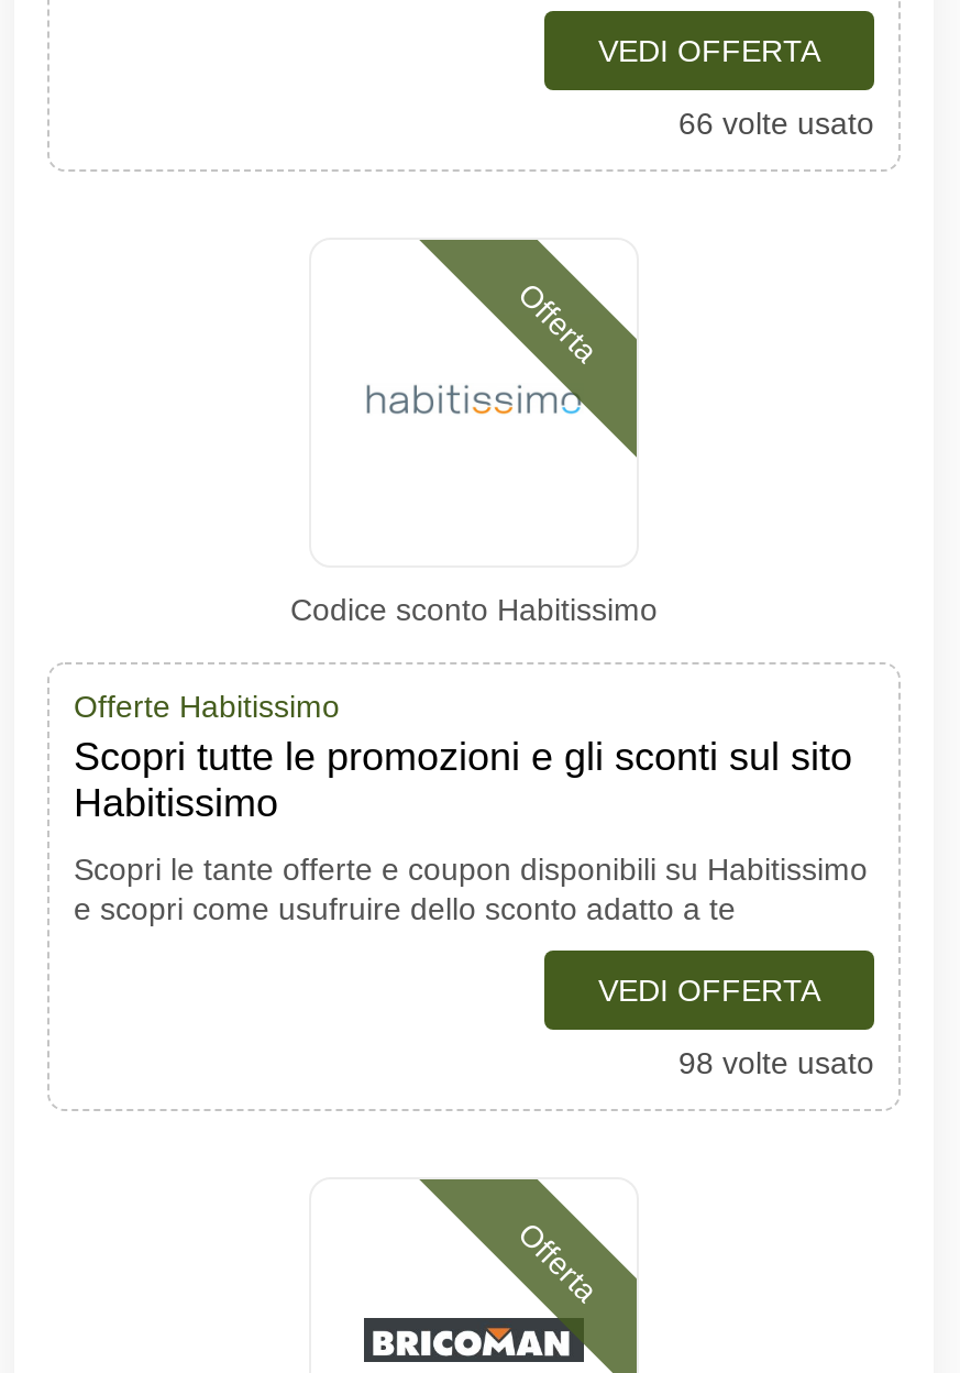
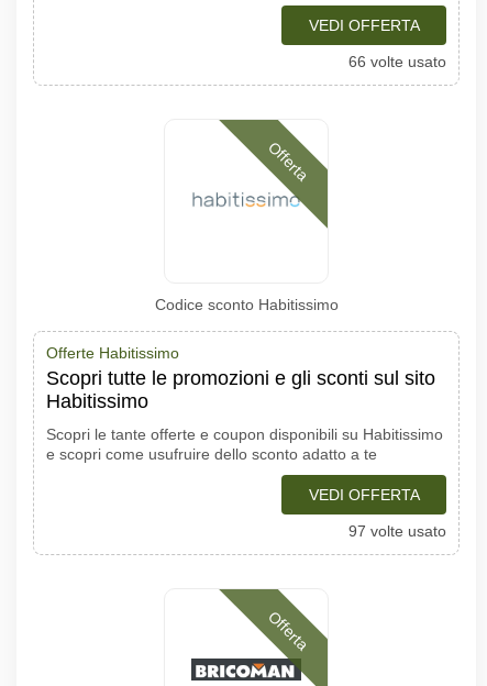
[678,1045,874,1080] 98 volte usato -> [348,522,446,540] 97 volte usato

